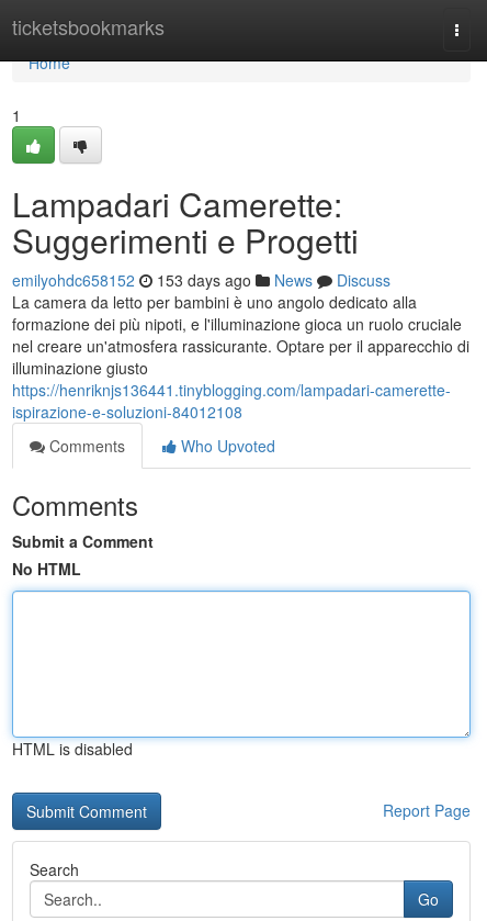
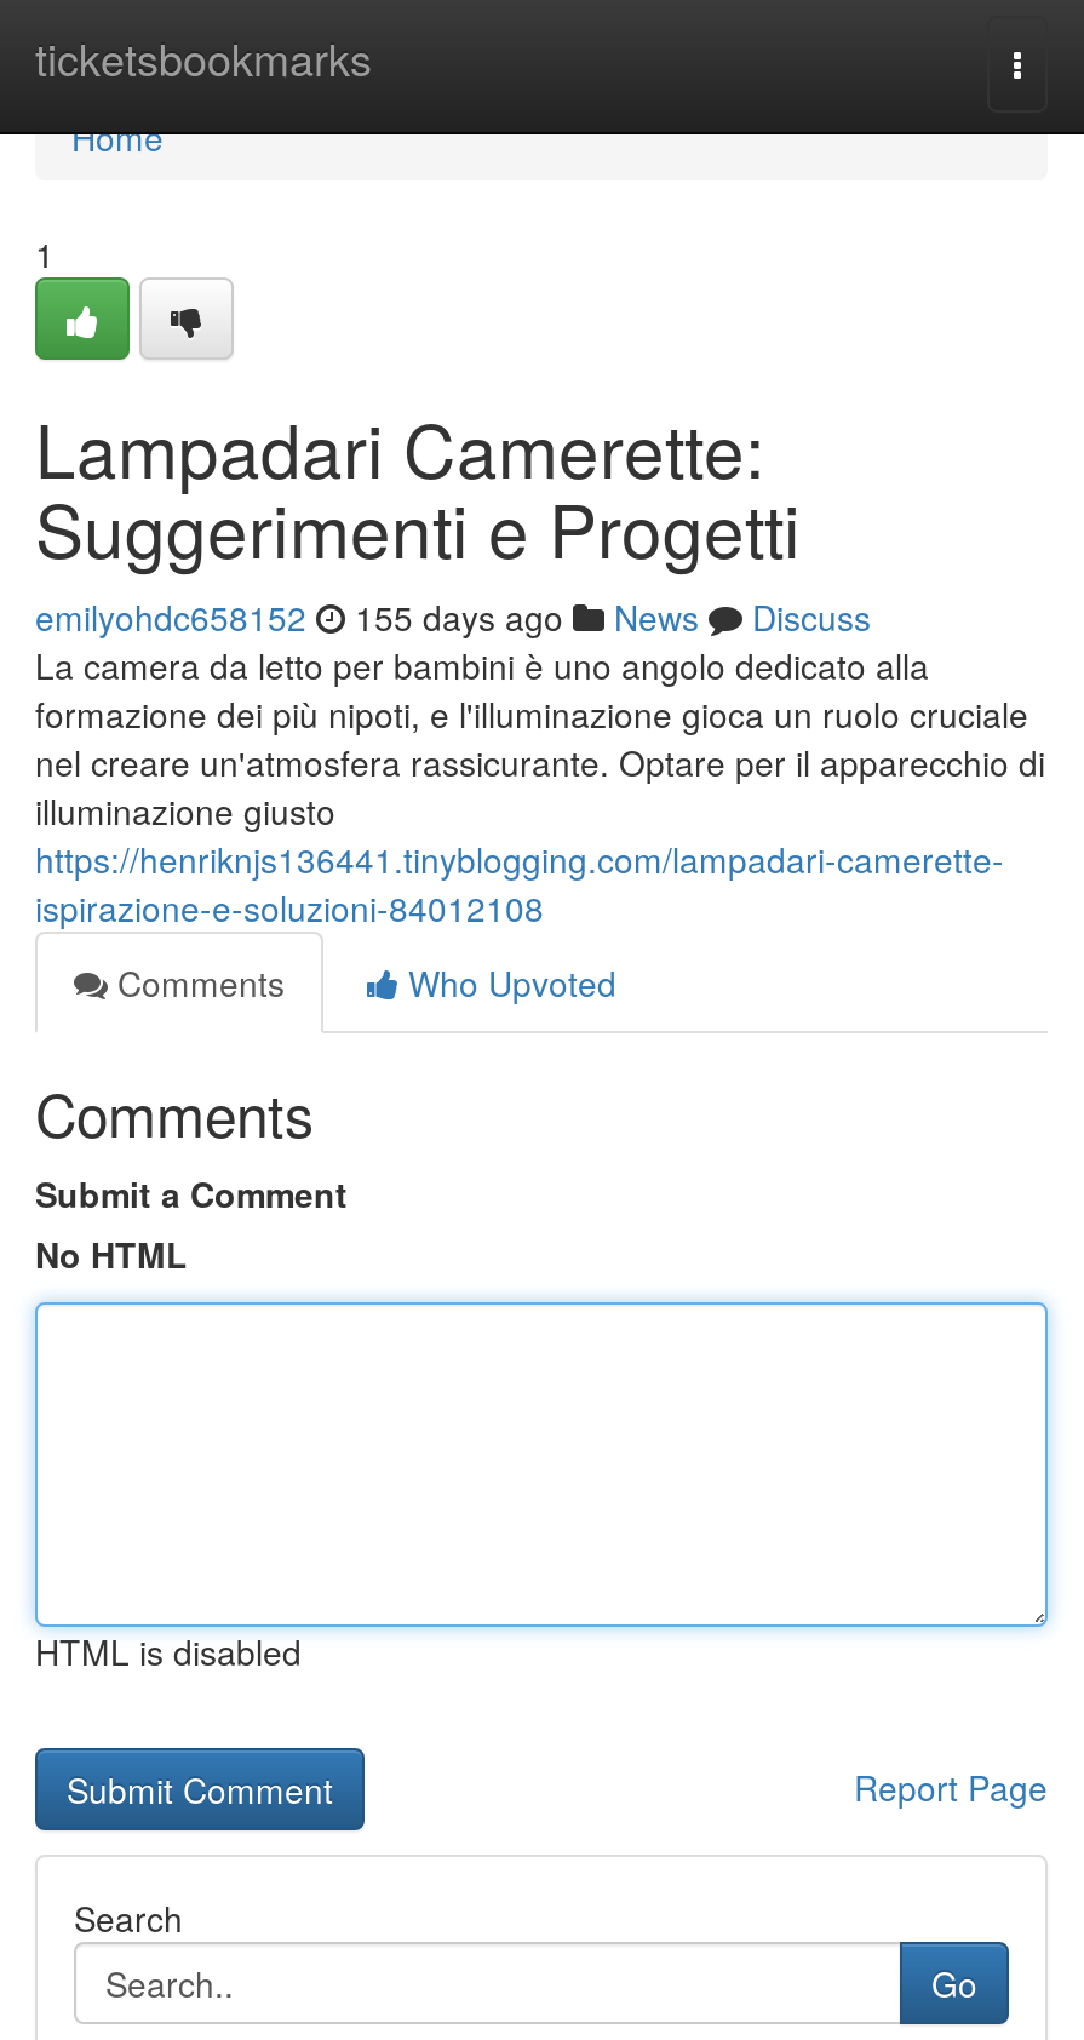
[12,269,390,291] emilyohdc658152 153 days ago News Discuss -> [35,592,871,641] emilyohdc658152 155 days ago News Discuss

